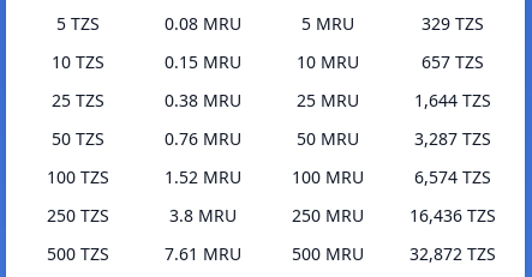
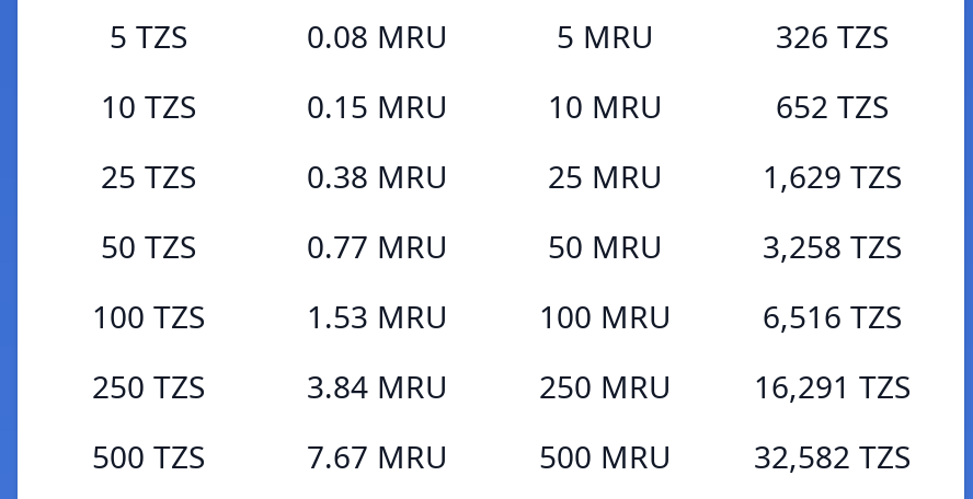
[422,12,484,35] 329 TZS -> [776,16,890,57] 326 TZS
[422,51,484,73] 657 TZS -> [776,86,890,127] 652 TZS
[414,89,491,112] 1,644 TZS -> [763,156,903,197] 1,629 TZS
[165,127,241,150] 0.76 MRU -> [307,226,447,267] 0.77 MRU
[414,127,491,150] 3,287 TZS -> [763,226,903,267] 3,258 TZS
[165,166,241,189] 1.52 MRU -> [307,296,447,337] 1.53 MRU
[414,166,491,189] 6,574 TZS -> [763,296,903,337] 6,516 TZS
[169,204,237,227] 3.8 MRU -> [307,366,447,408] 3.84 MRU
[292,204,496,227] 250 MRU 16,436 TZS -> [539,366,912,408] 250 MRU 16,291 TZS
[165,242,241,265] 7.61 MRU -> [307,436,447,478] 7.67 MRU
[292,242,496,265] 500 MRU 32,872 TZS -> [539,436,912,478] 500 MRU 32,582 TZS

